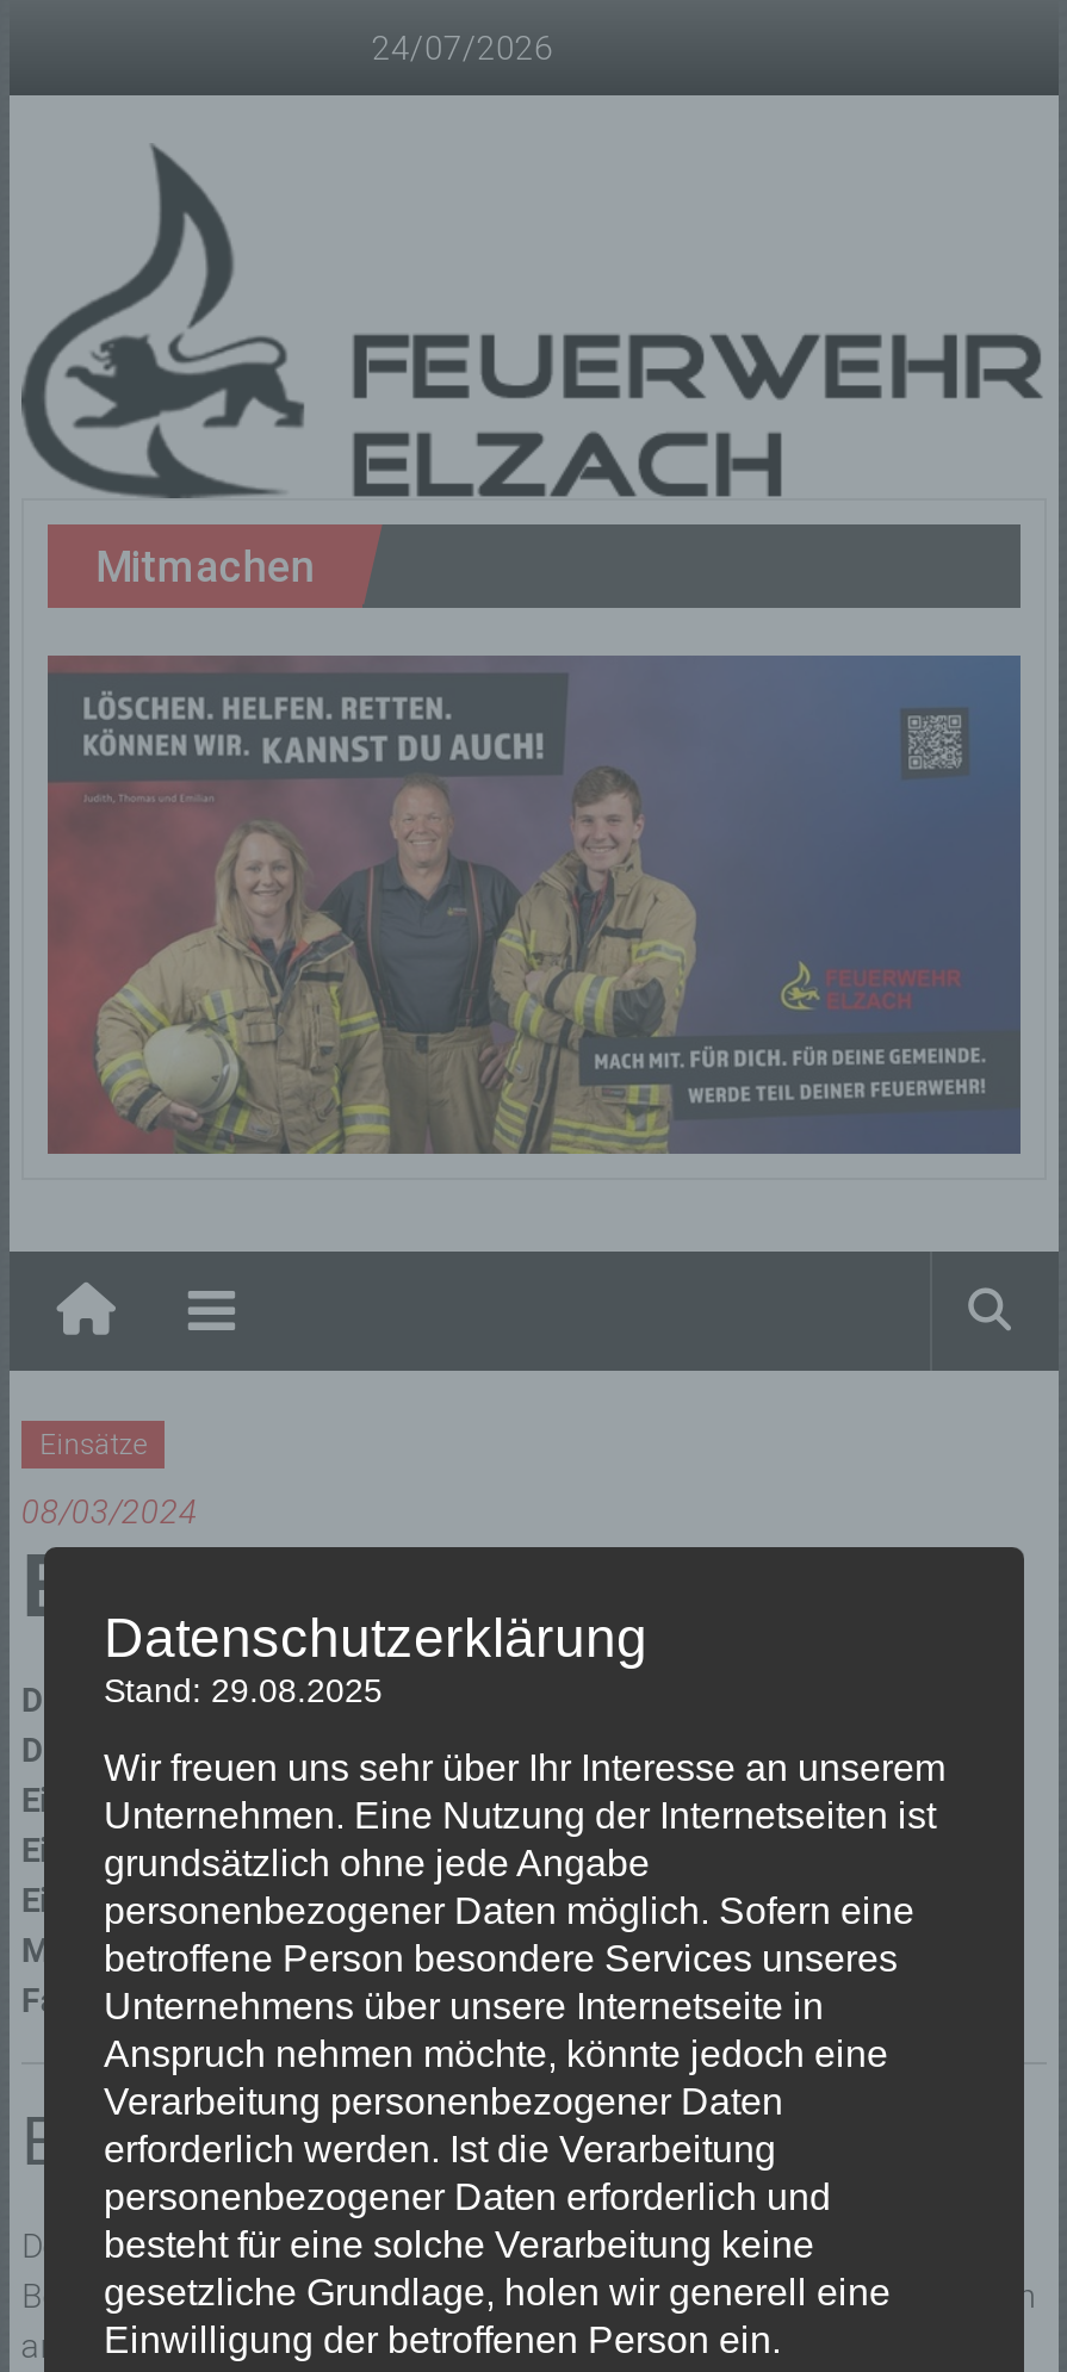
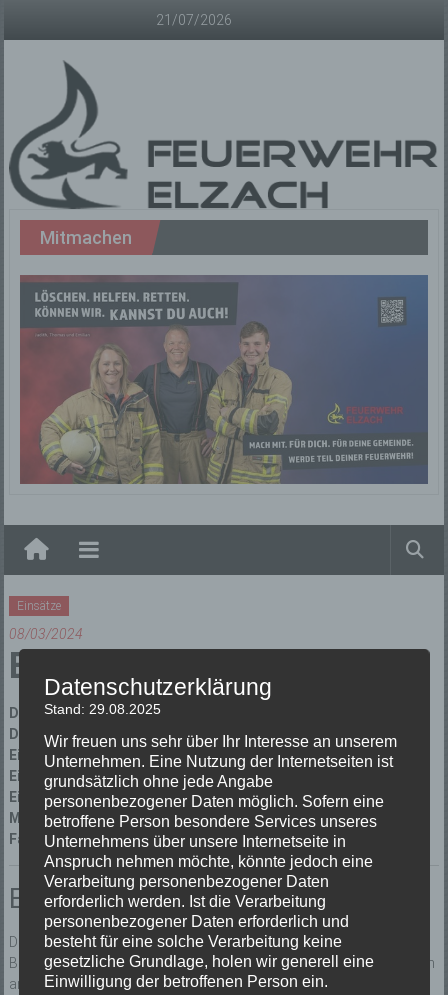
[372,29,553,67] 24/07/2026 -> [156,12,232,28] 21/07/2026

